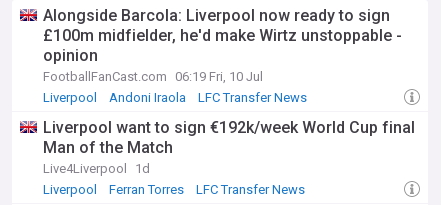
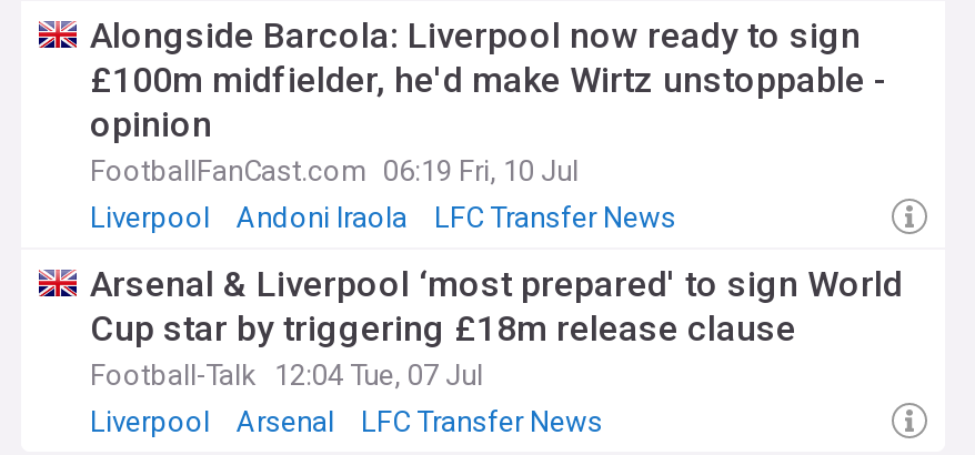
[43,118,415,176] Liverpool want to sign €192k/week World Cup final | Man of the Match | Live4Liverpool 1d -> [90,262,903,391] Arsenal & Liverpool ‘most prepared' to sign World | Cup star by triggering £18m release clause | Football-Talk 12:04 Tue, 07 Jul
[109,182,184,197] Ferran Torres -> [237,404,334,438] Arsenal

